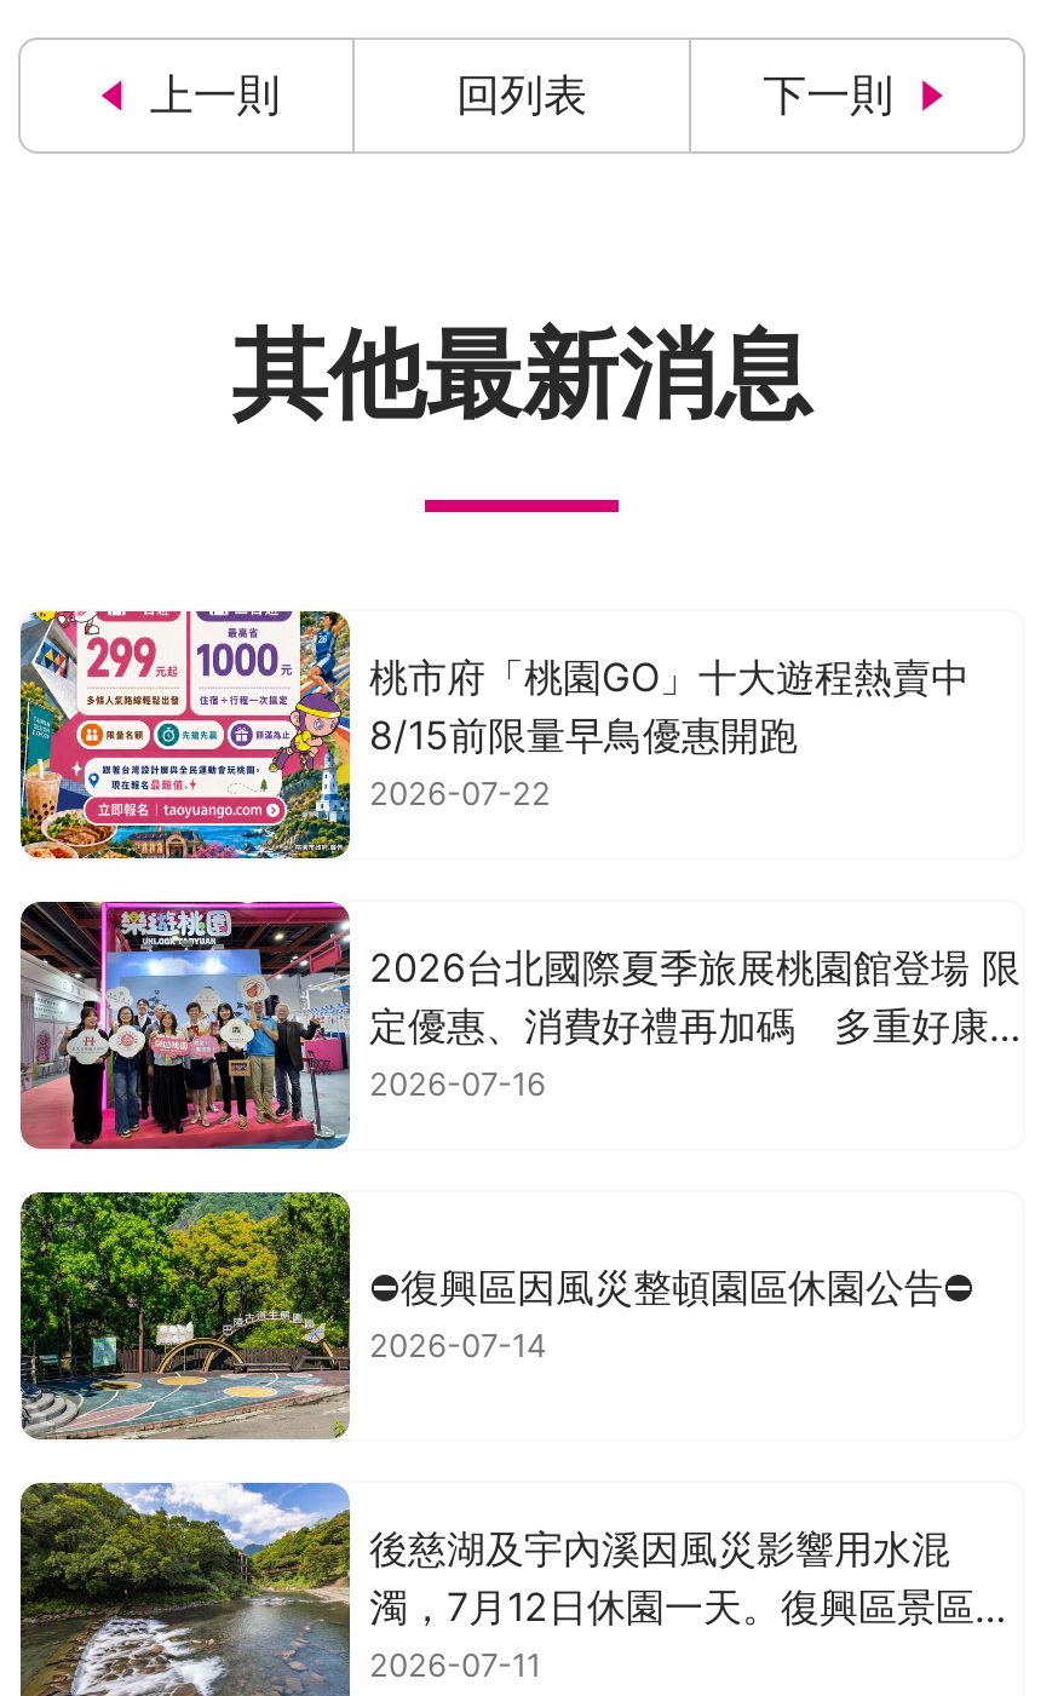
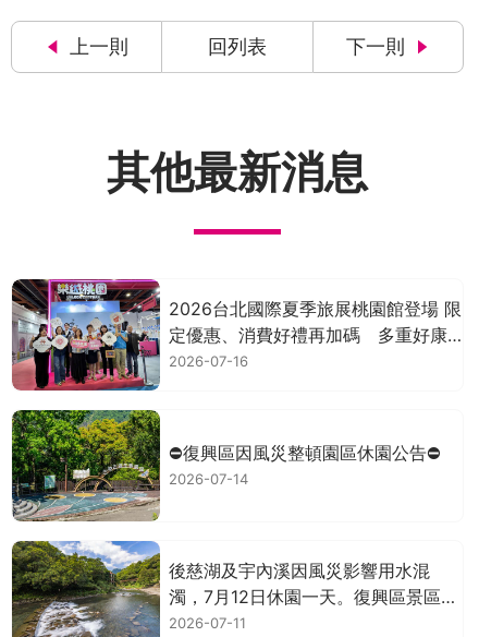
[18,609,1008,861] [image] | 桃市府「桃園GO」十大遊程熱賣中 | 8/15前限量早鳥優惠開跑 | 2026-07-22 -> none

